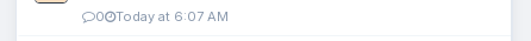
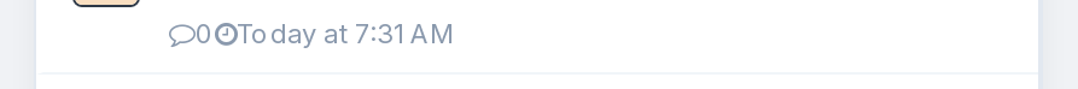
[95,8,229,25] 0 Today at 6:07 AM -> [196,17,454,51] 0 Today at 7:31 AM

